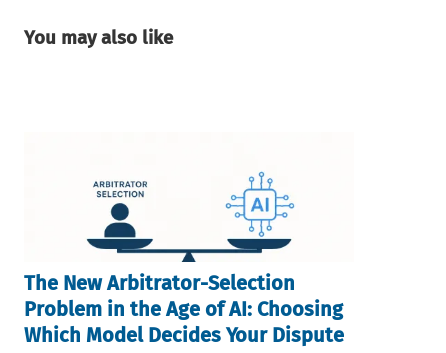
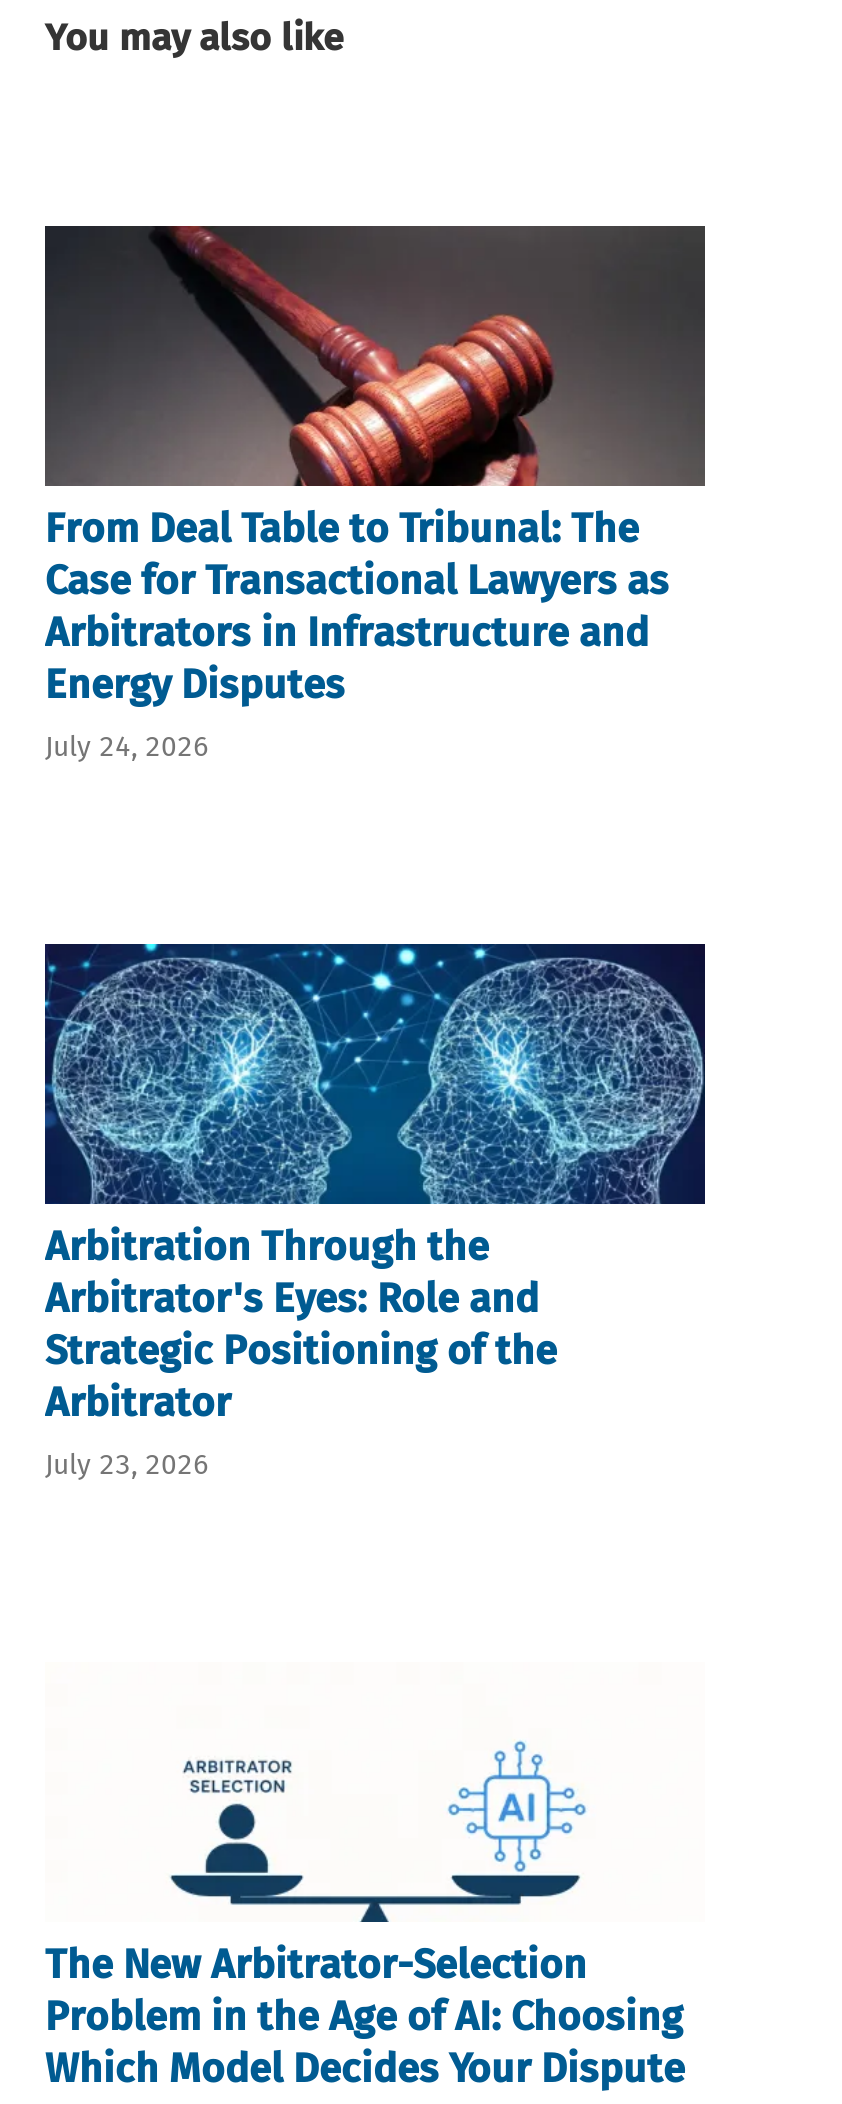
none -> [43,224,707,764] [image] | From Deal Table to Tribunal: The | Case for Transactional Lawyers as | Arbitrators in Infrastructure and | Energy Disputes | July 24, 2026
none -> [43,942,707,1482] [image] | Arbitration Through the | Arbitrator's Eyes: Role and | Strategic Positioning of the | Arbitrator | July 23, 2026

